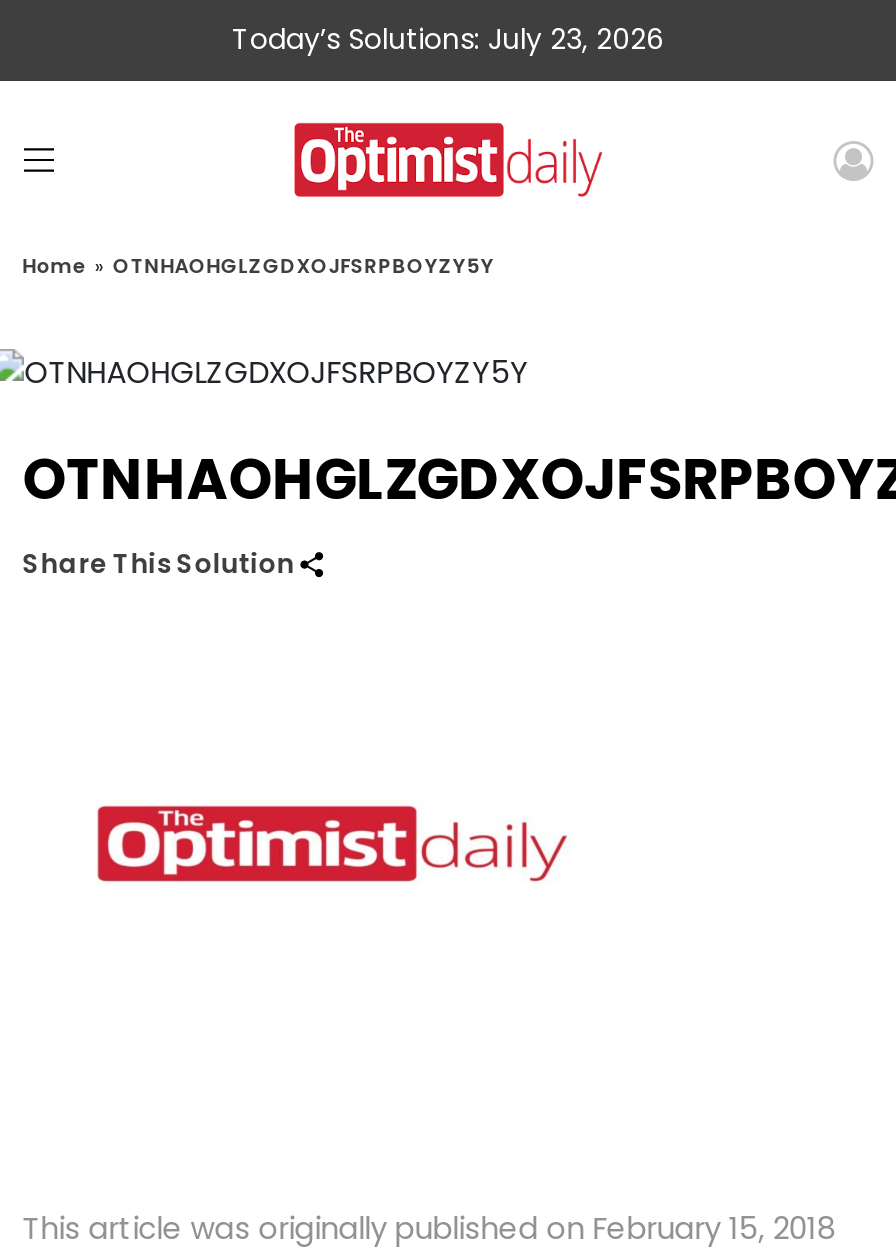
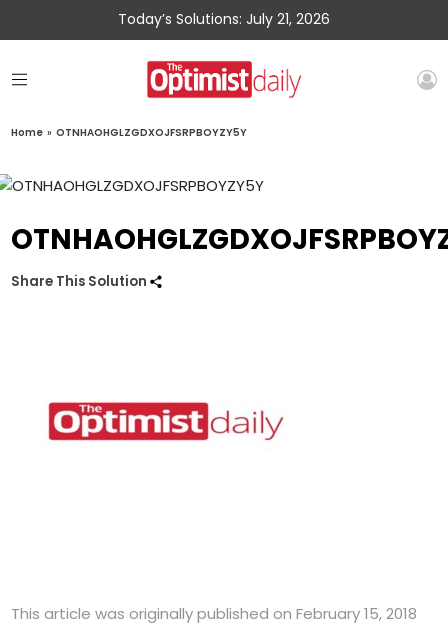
[232,19,664,59] Today’s Solutions: July 23, 2026 -> [118,9,330,29] Today’s Solutions: July 21, 2026

